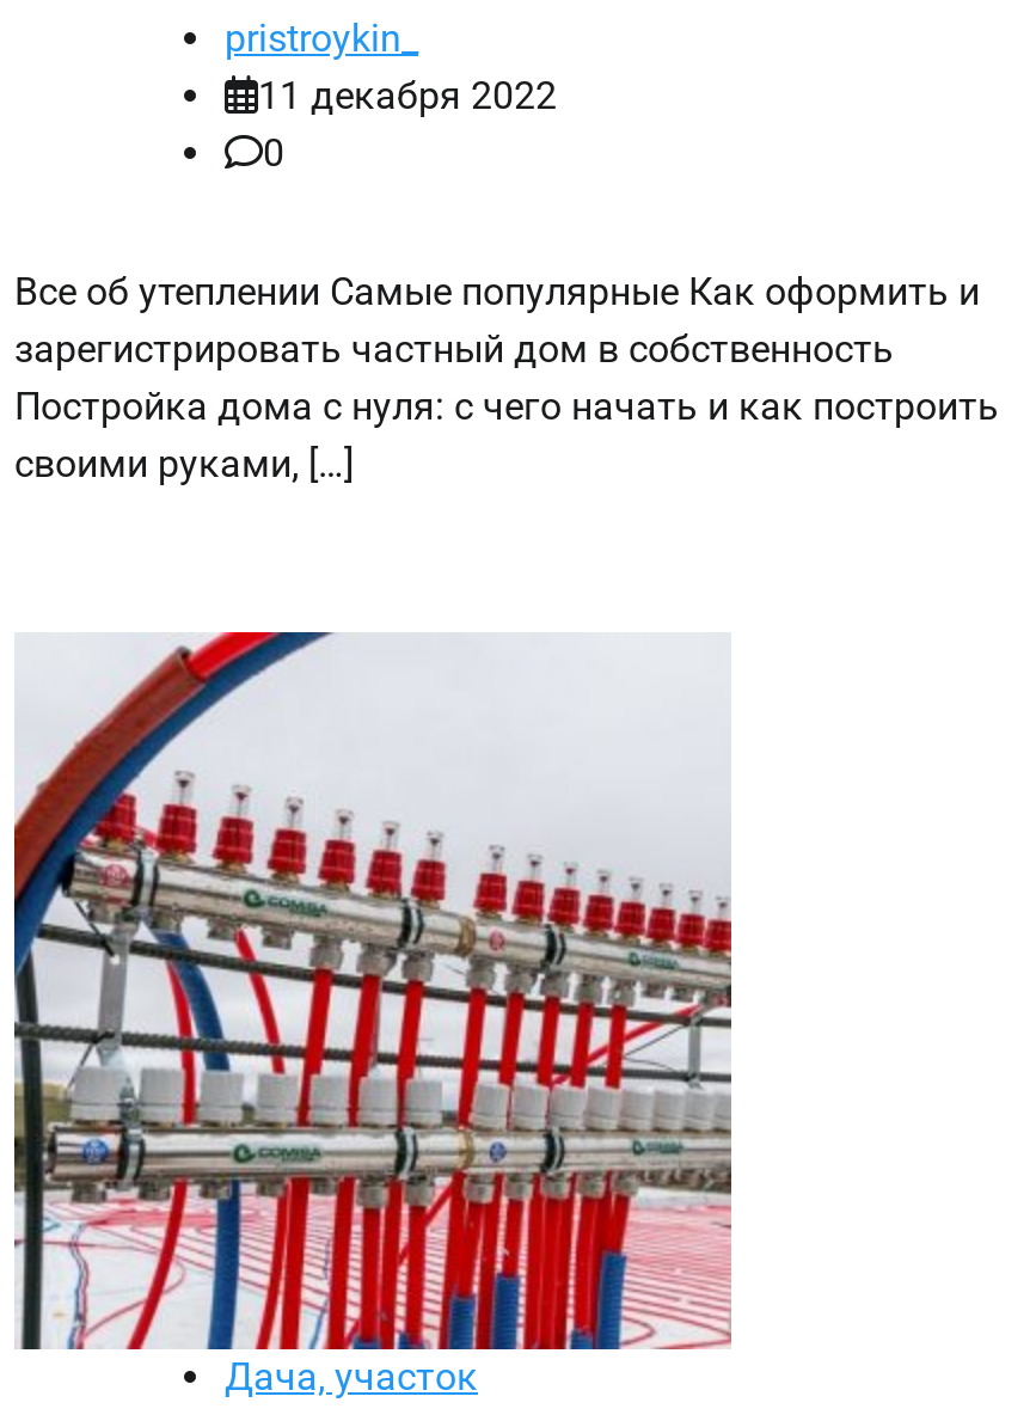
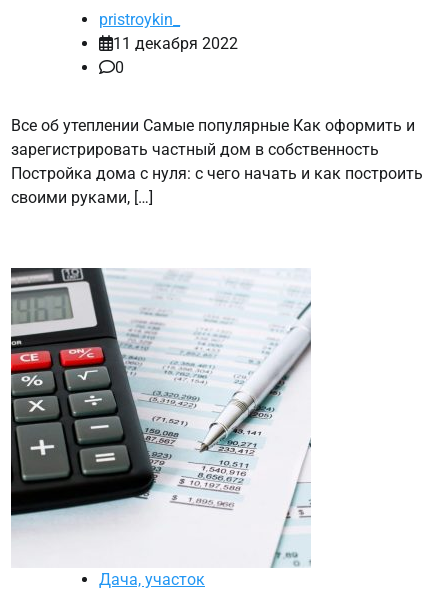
[12,630,734,1352] [image] -> [10,267,312,568] [image]

